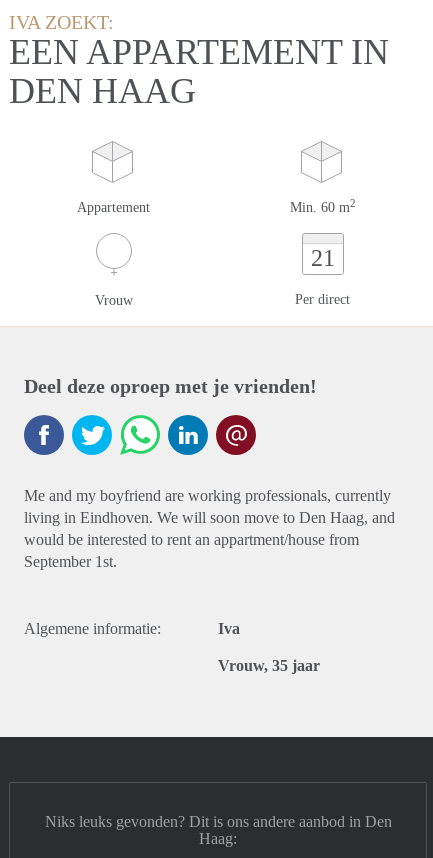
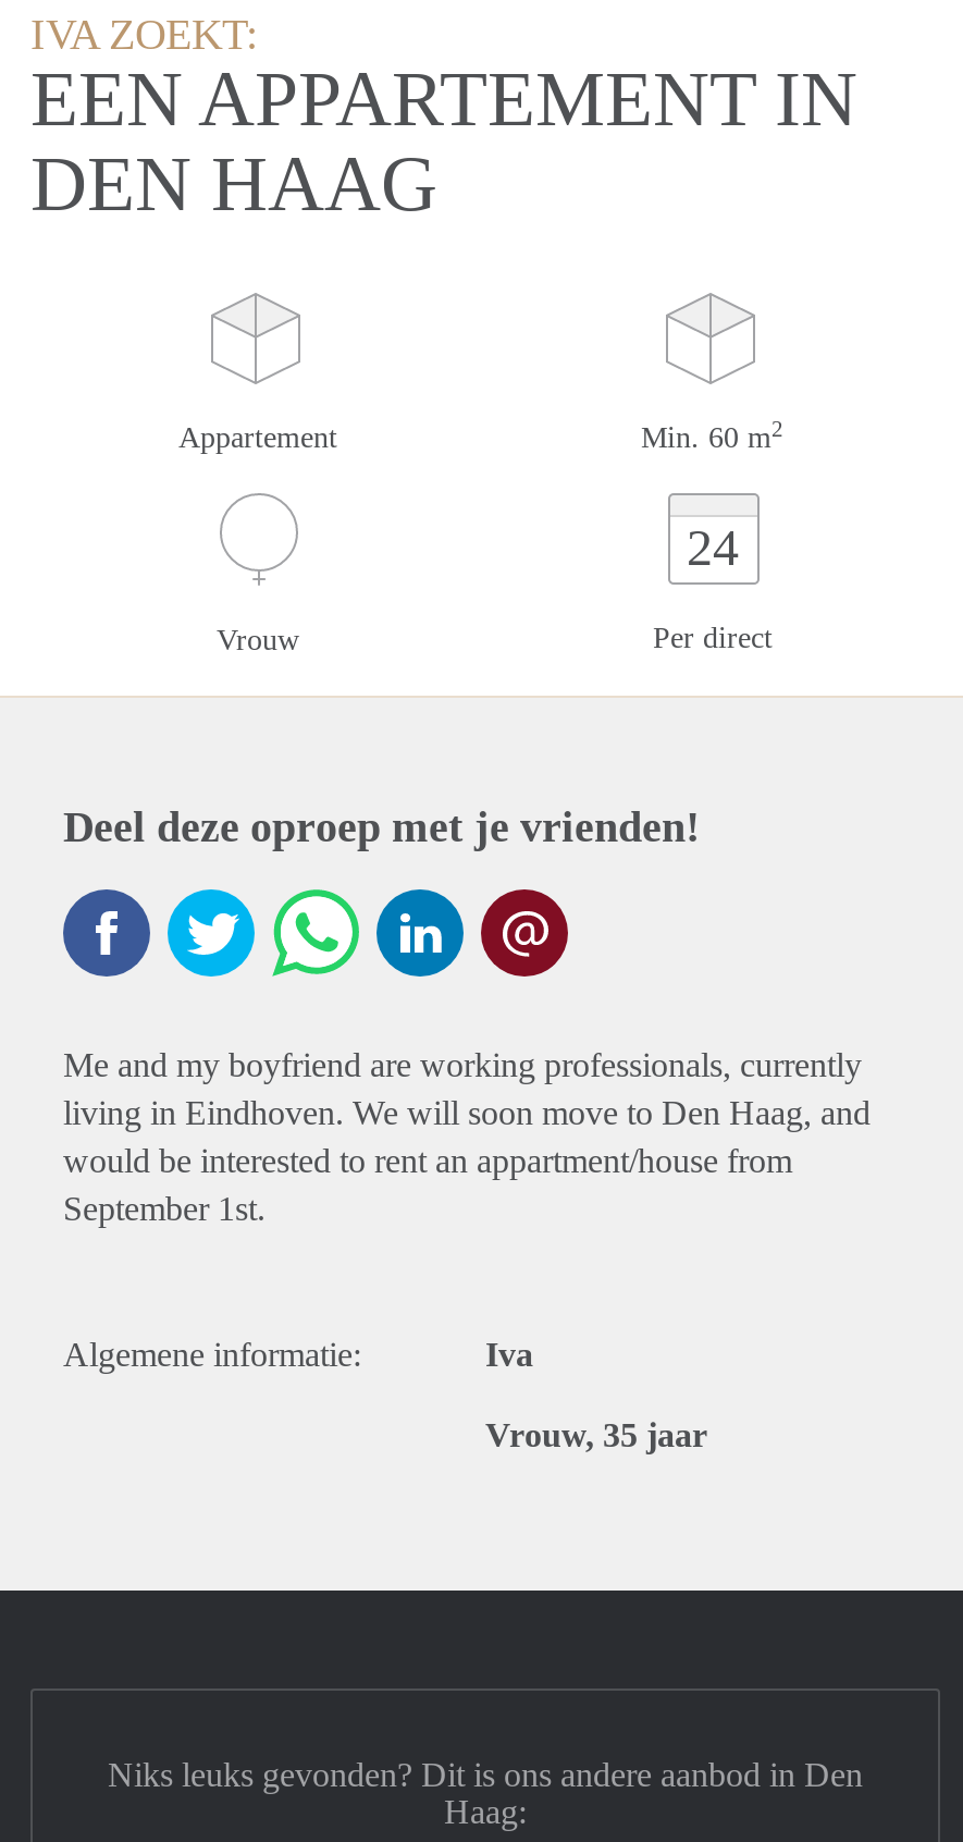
[310,245,334,271] 21 -> [687,519,739,576] 24

